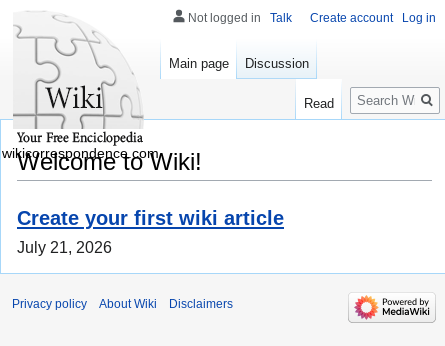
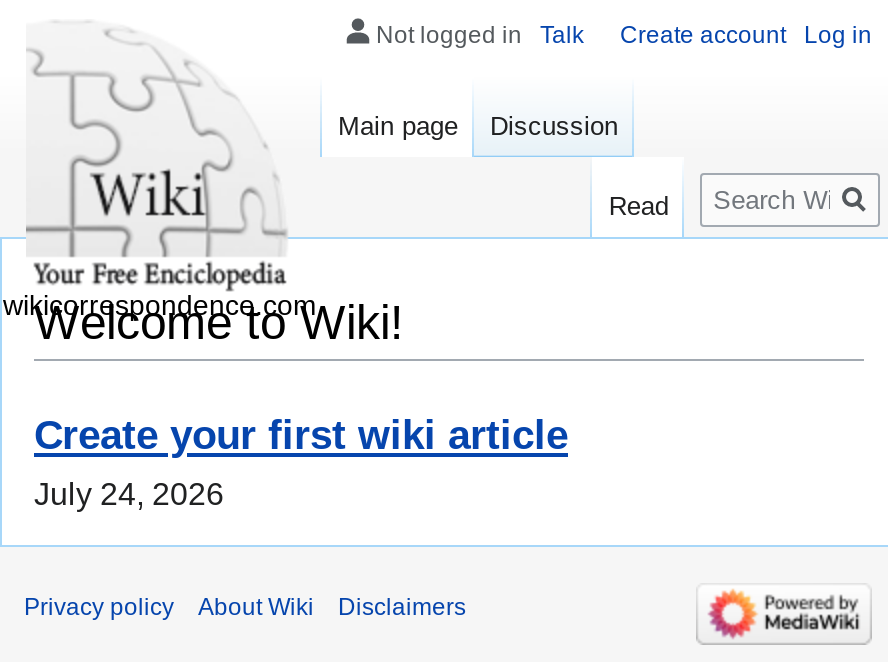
[17,239,112,256] July 21, 2026 -> [34,478,224,512] July 24, 2026

